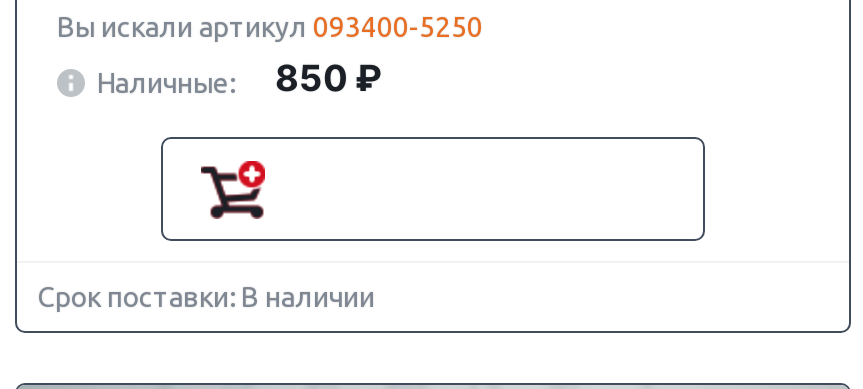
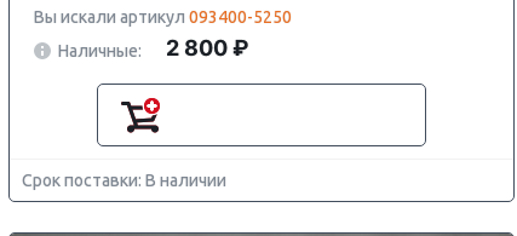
[97,57,381,99] Наличные: 850 ₽ -> [58,35,248,61] Наличные: 2 800 ₽

